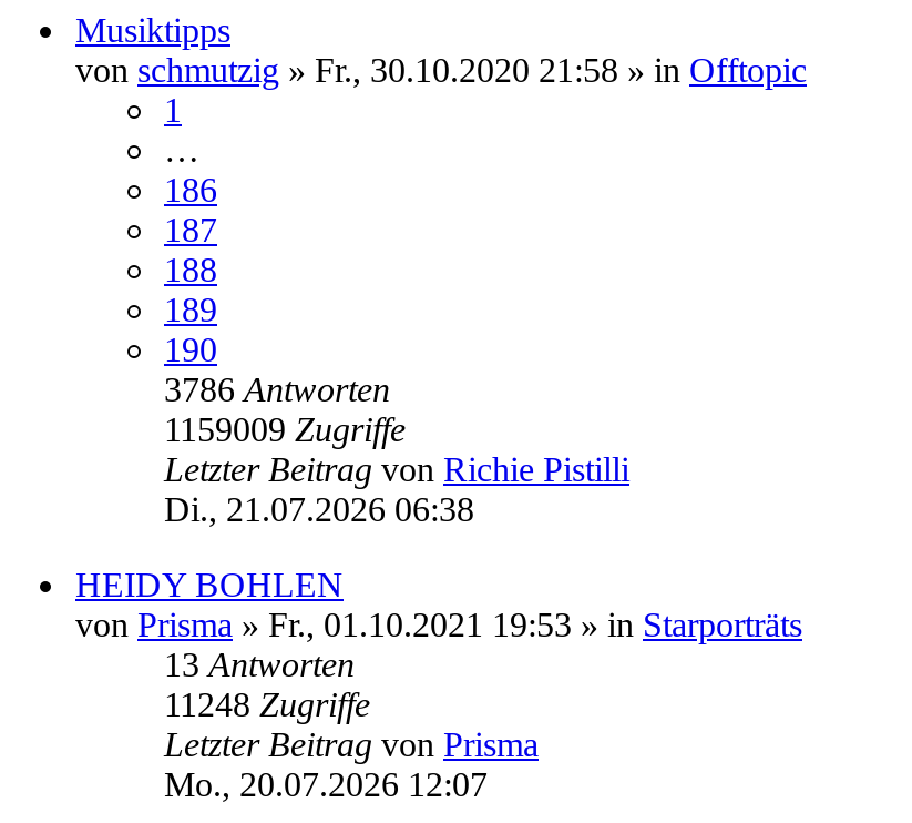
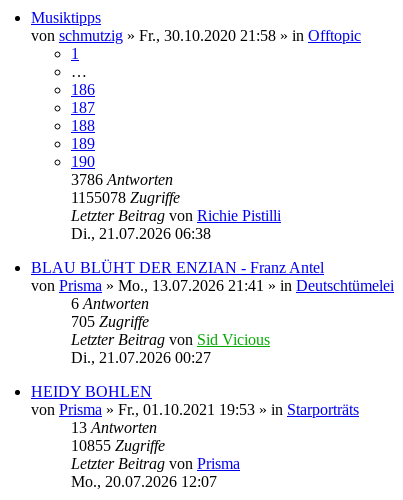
[164,410,406,448] 1159009 Zugriffe -> [71,189,180,206] 1155078 Zugriffe
none -> [31,259,394,366] BLAU BLÜHT DER ENZIAN - Franz Antel | von Prisma» Mo., 13.07.2026 21:41» in Deutschtümelei | 6 Antworten | 705 Zugriffe | Letzter Beitrag von Sid Vicious | Di., 21.07.2026 00:27
[164,685,370,723] 11248 Zugriffe -> [71,437,165,454] 10855 Zugriffe

